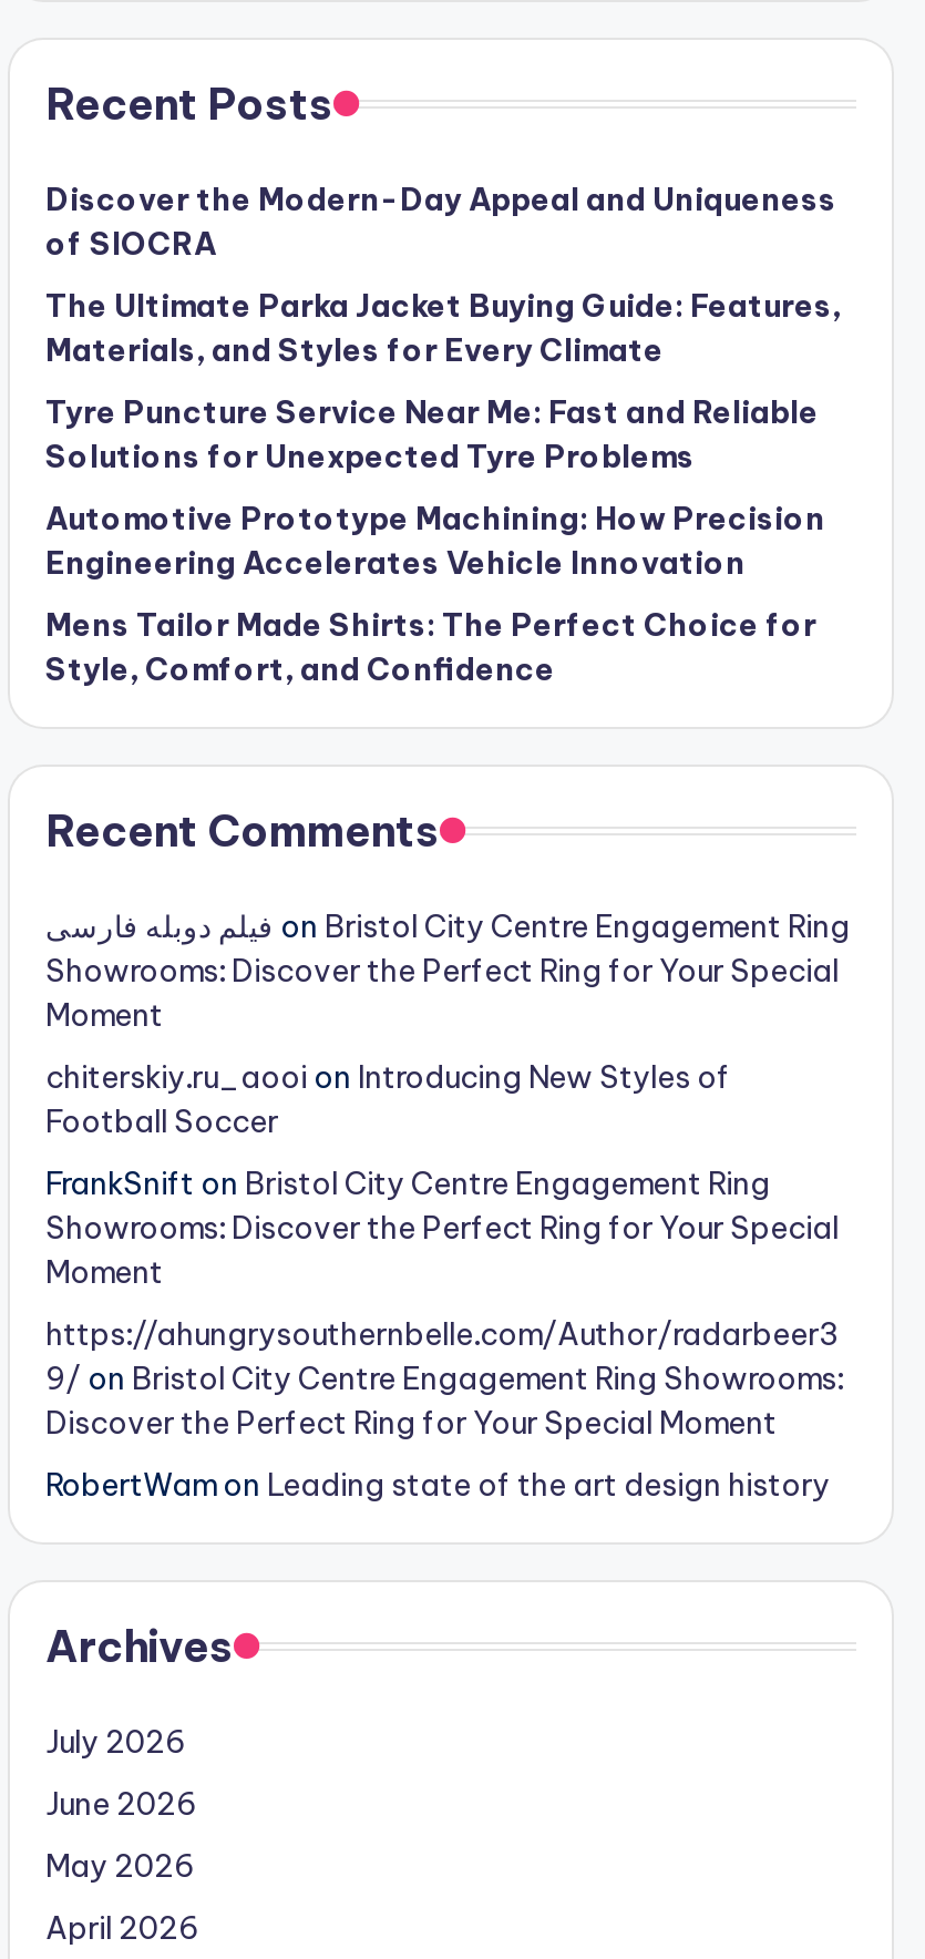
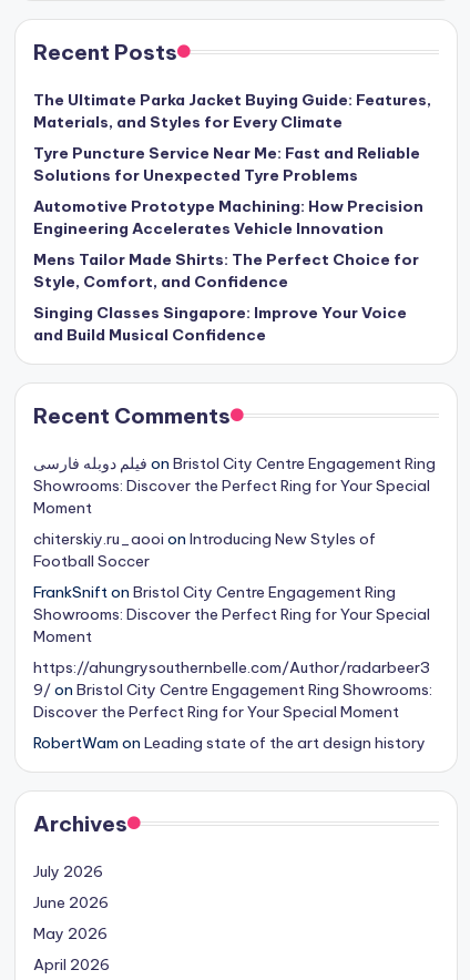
[45,180,836,264] Discover the Modern-Day Appeal and Uniqueness | of SIOCRA -> none
moved [45,286,841,690] -> [33,90,431,292]: The Ultimate Parka Jacket Buying Guide: Features, | Materials, and Styles for Every Climate | Tyre Puncture Service Near Me: Fast and Reliable | Solutions for Unexpected Tyre Problems | Automotive Prototype Machining: How Precision | Engineering Accelerates Vehicle Innovation | Mens Tailor Made Shirts: The Perfect Choice for | Style, Comfort, and Confidence
none -> [33,303,407,345] Singing Classes Singapore: Improve Your Voice | and Build Musical Confidence

